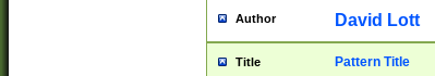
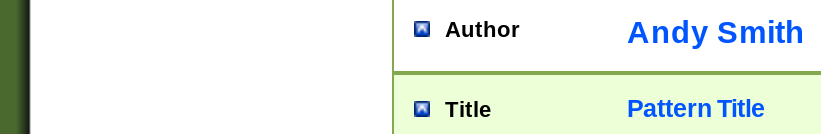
[334,11,419,30] David Lott -> [627,14,805,48] Andy Smith

